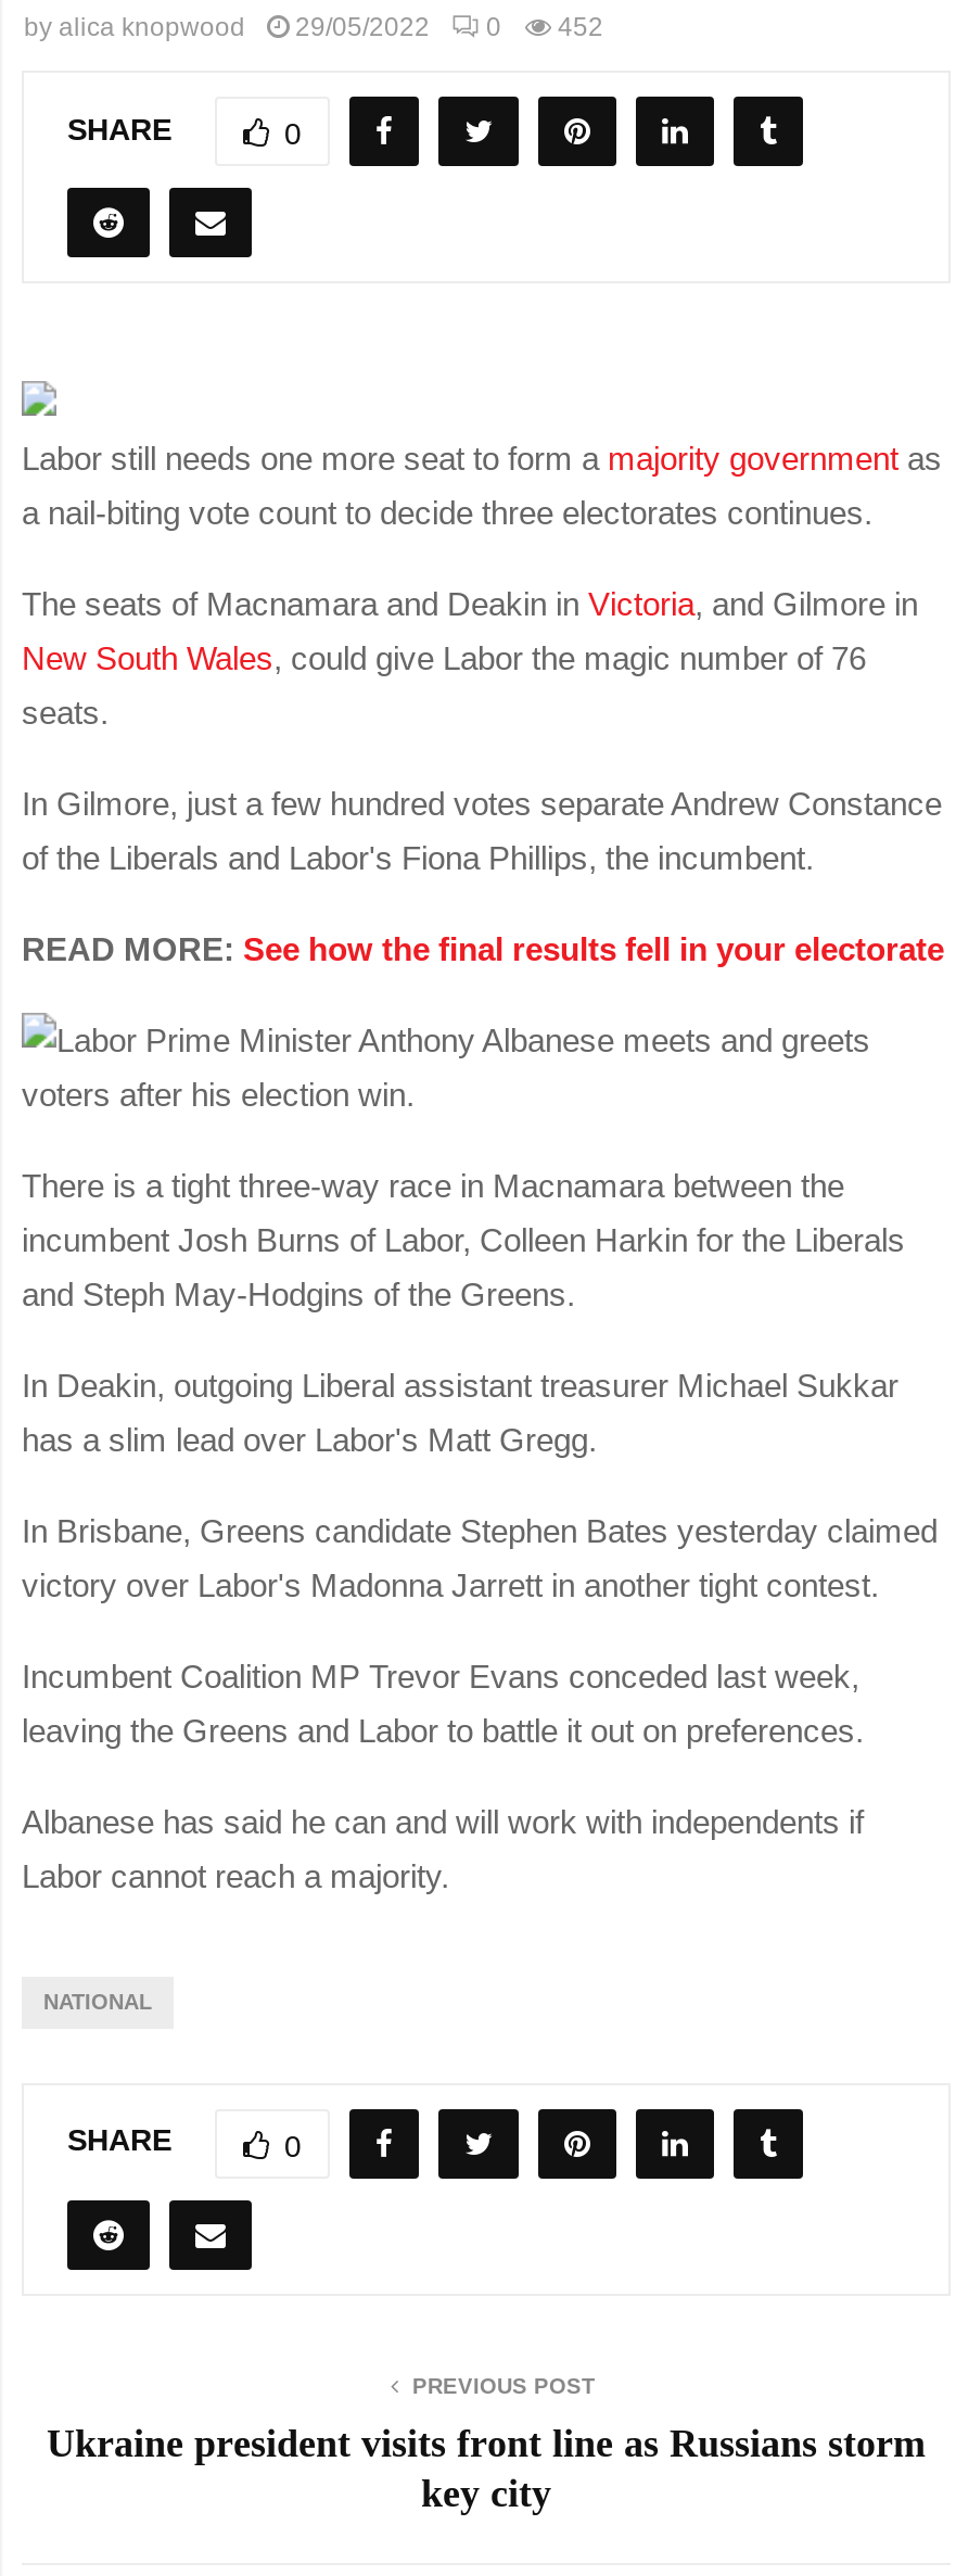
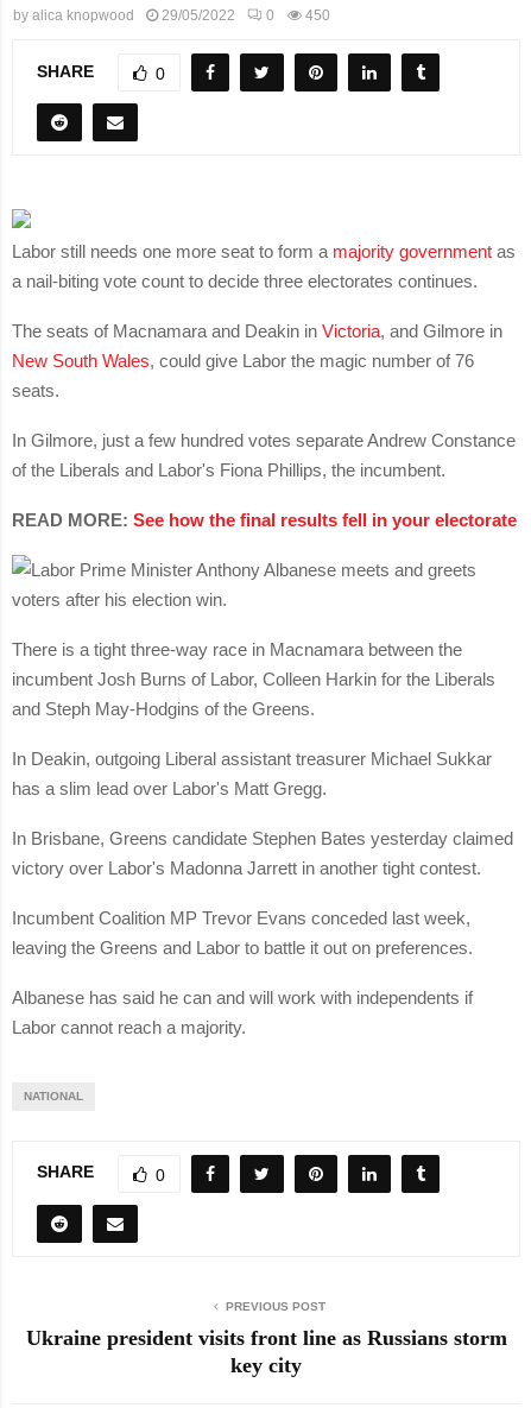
[24,12,603,42] by alica knopwood 29/05/2022 0 452 -> [13,7,330,24] by alica knopwood 29/05/2022 0 450

